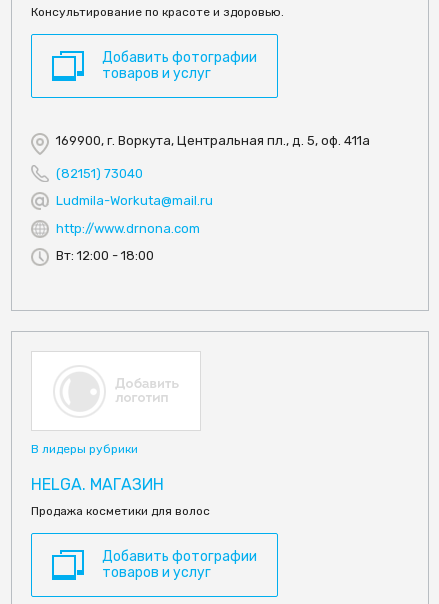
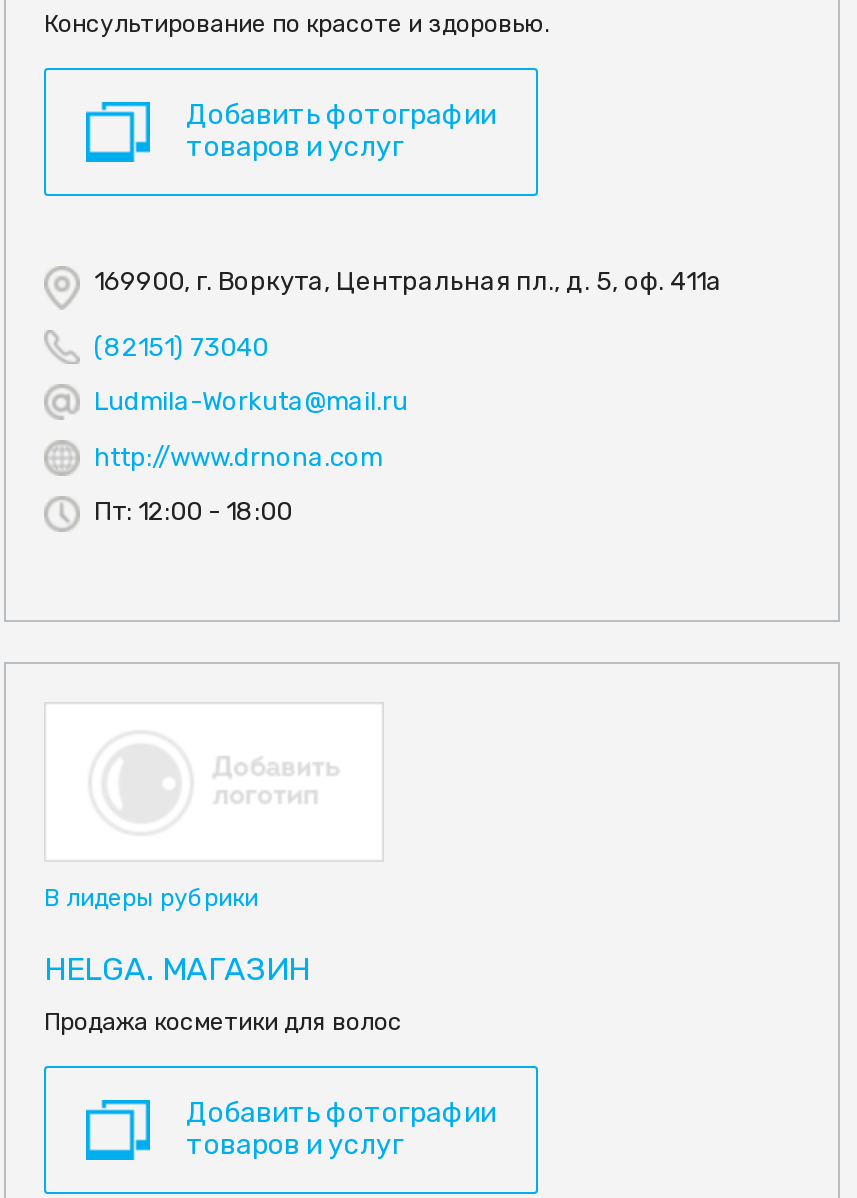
[56,248,154,263] Вт: 12:00 - 18:00 -> [94,496,292,526] Пт: 12:00 - 18:00

